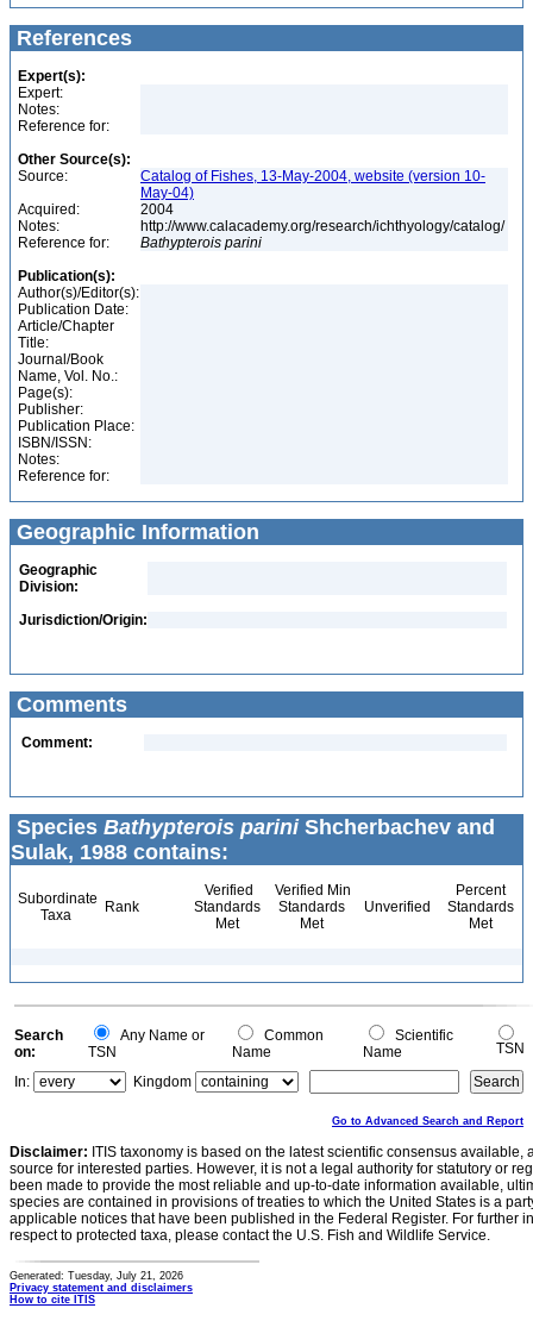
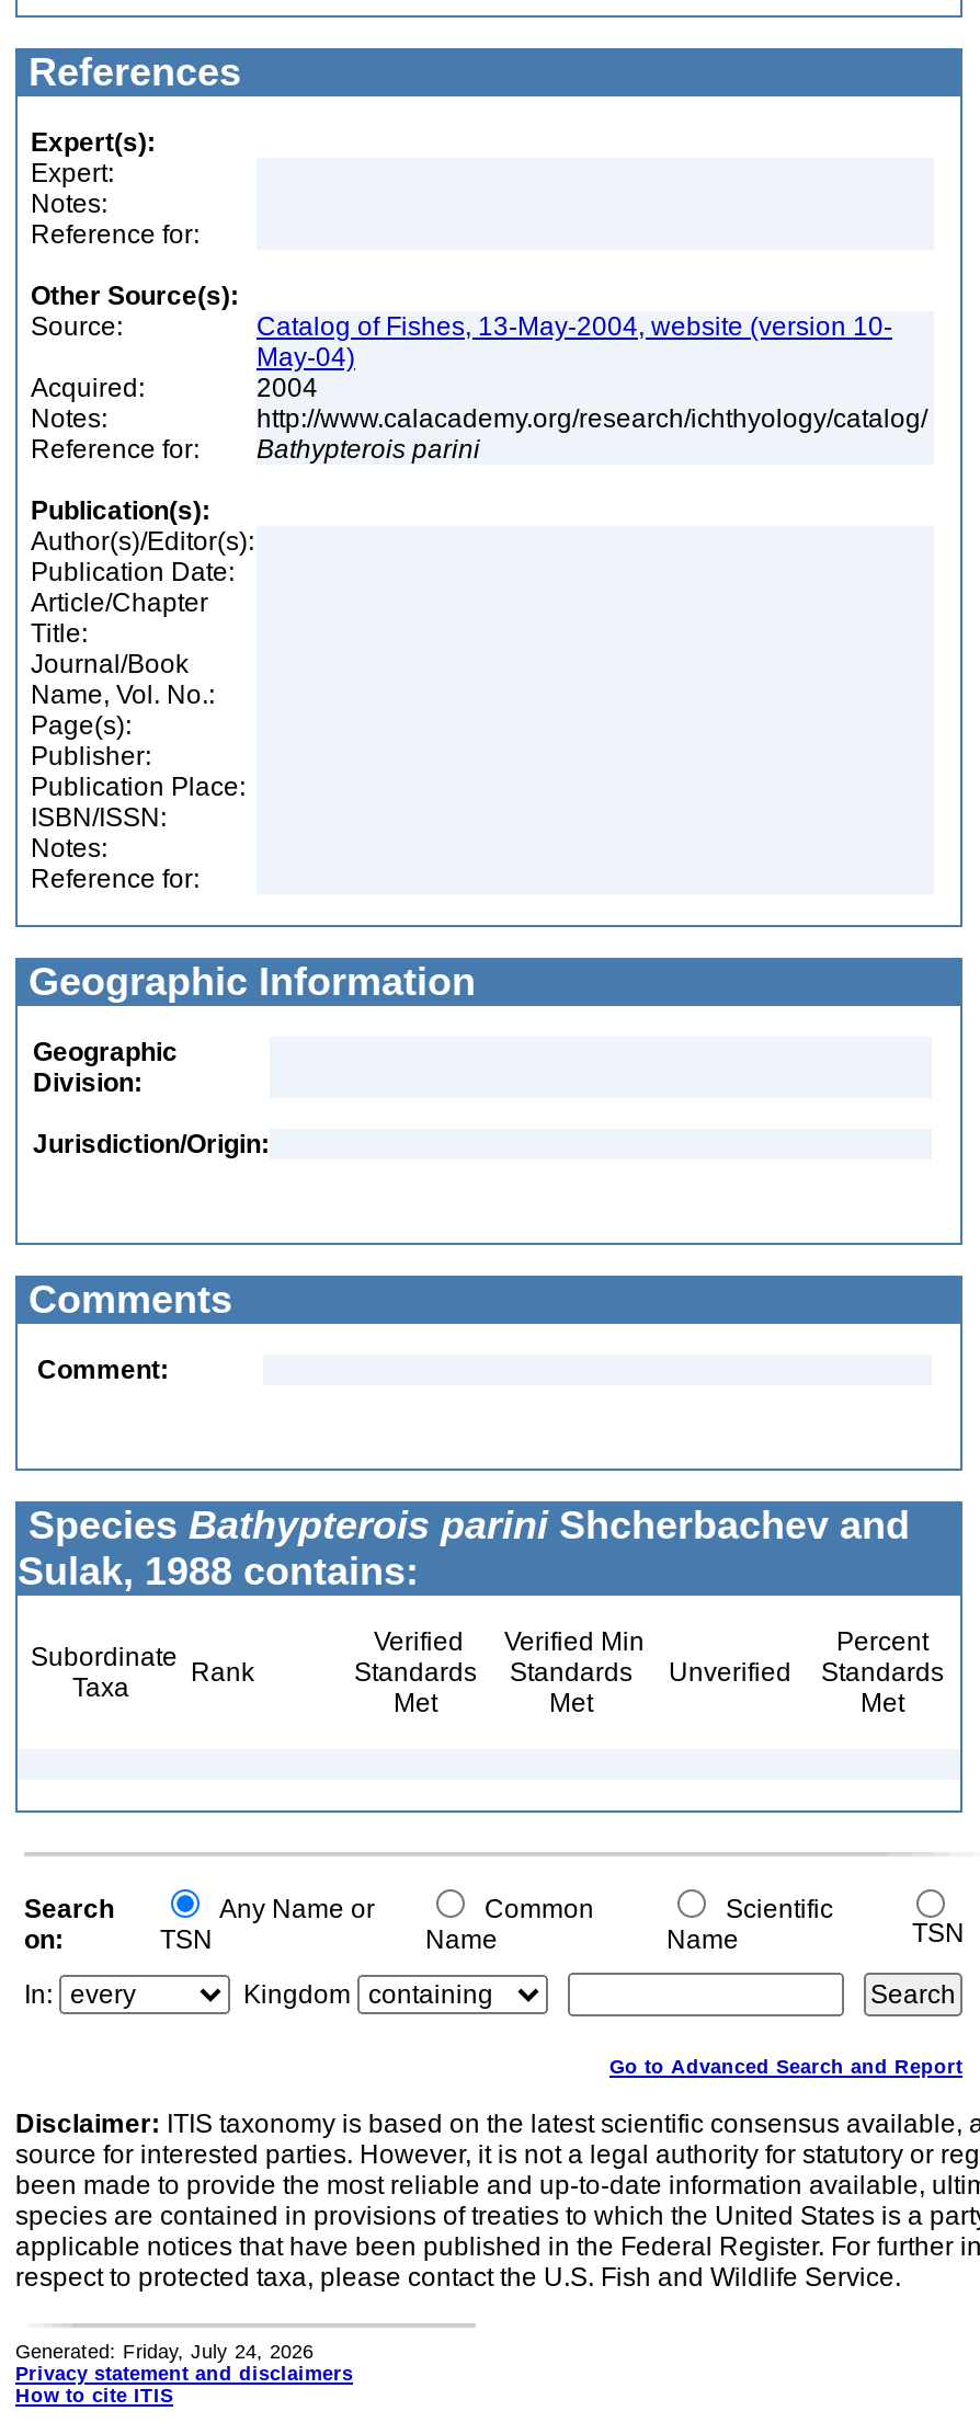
[10,1270,183,1282] Generated: Tuesday, July 21, 2026 -> [15,2341,314,2363] Generated: Friday, July 24, 2026

